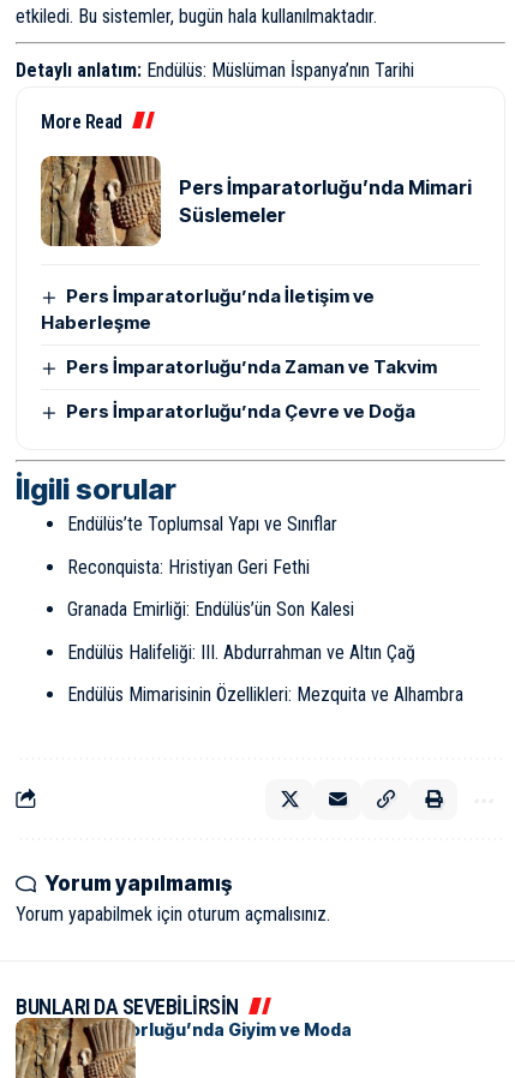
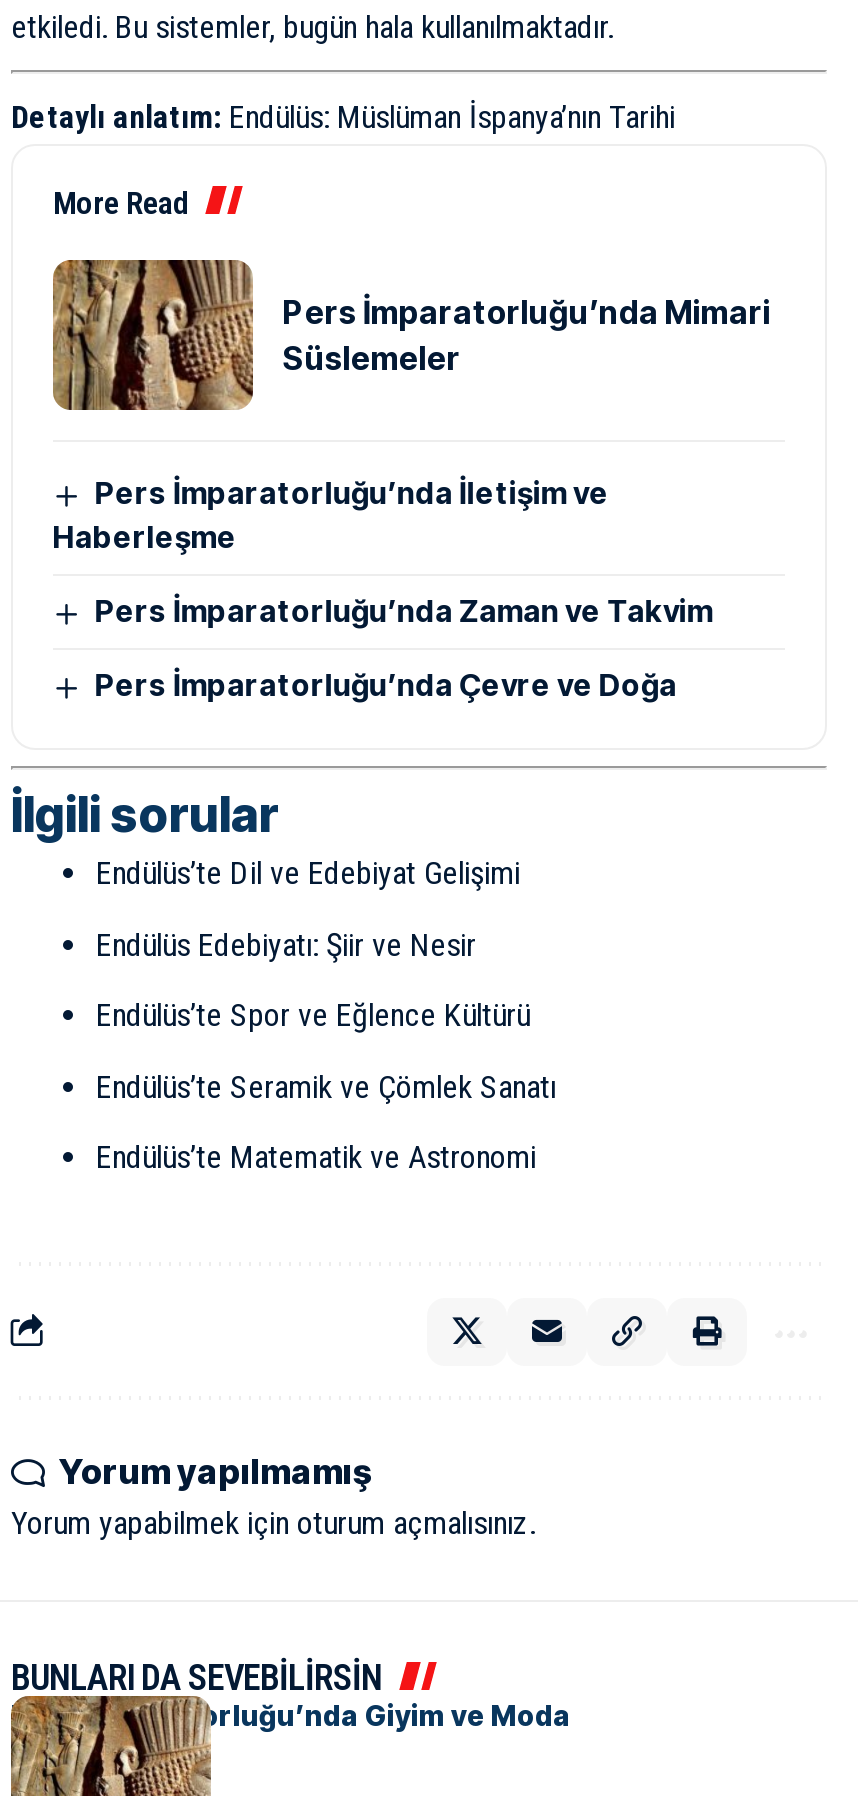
[67,513,337,536] Endülüs’te Toplumsal Yapı ve Sınıflar -> [96,854,520,892] Endülüs’te Dil ve Edebiyat Gelişimi
[67,555,309,578] Reconquista: Hristiyan Geri Fethi -> [96,925,476,963] Endülüs Edebiyatı: Şiir ve Nesir
[67,598,354,621] Granada Emirliği: Endülüs’ün Son Kalesi -> [96,996,530,1034] Endülüs’te Spor ve Eğlence Kültürü
[67,641,415,663] Endülüs Halifeliği: III. Abdurrahman ve Altın Çağ -> [96,1067,556,1105] Endülüs’te Seramik ve Çömlek Sanatı
[67,683,463,706] Endülüs Mimarisinin Özellikleri: Mezquita ve Alhambra -> [96,1138,536,1176] Endülüs’te Matematik ve Astronomi

